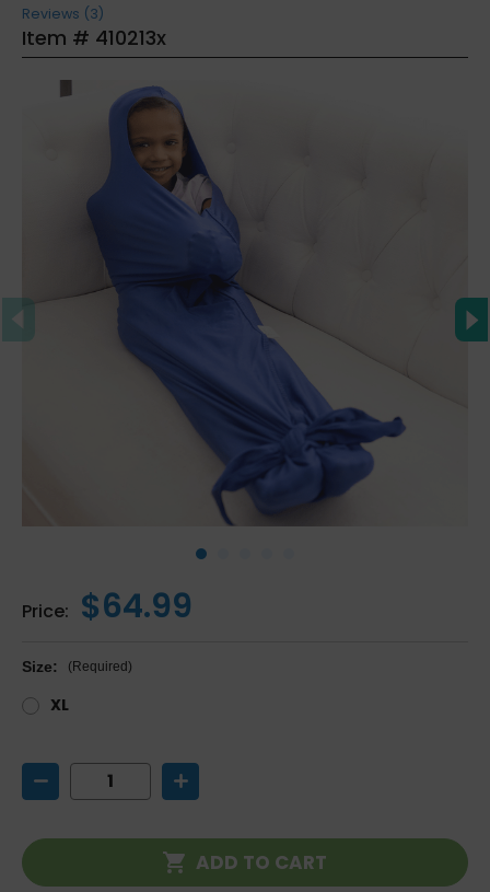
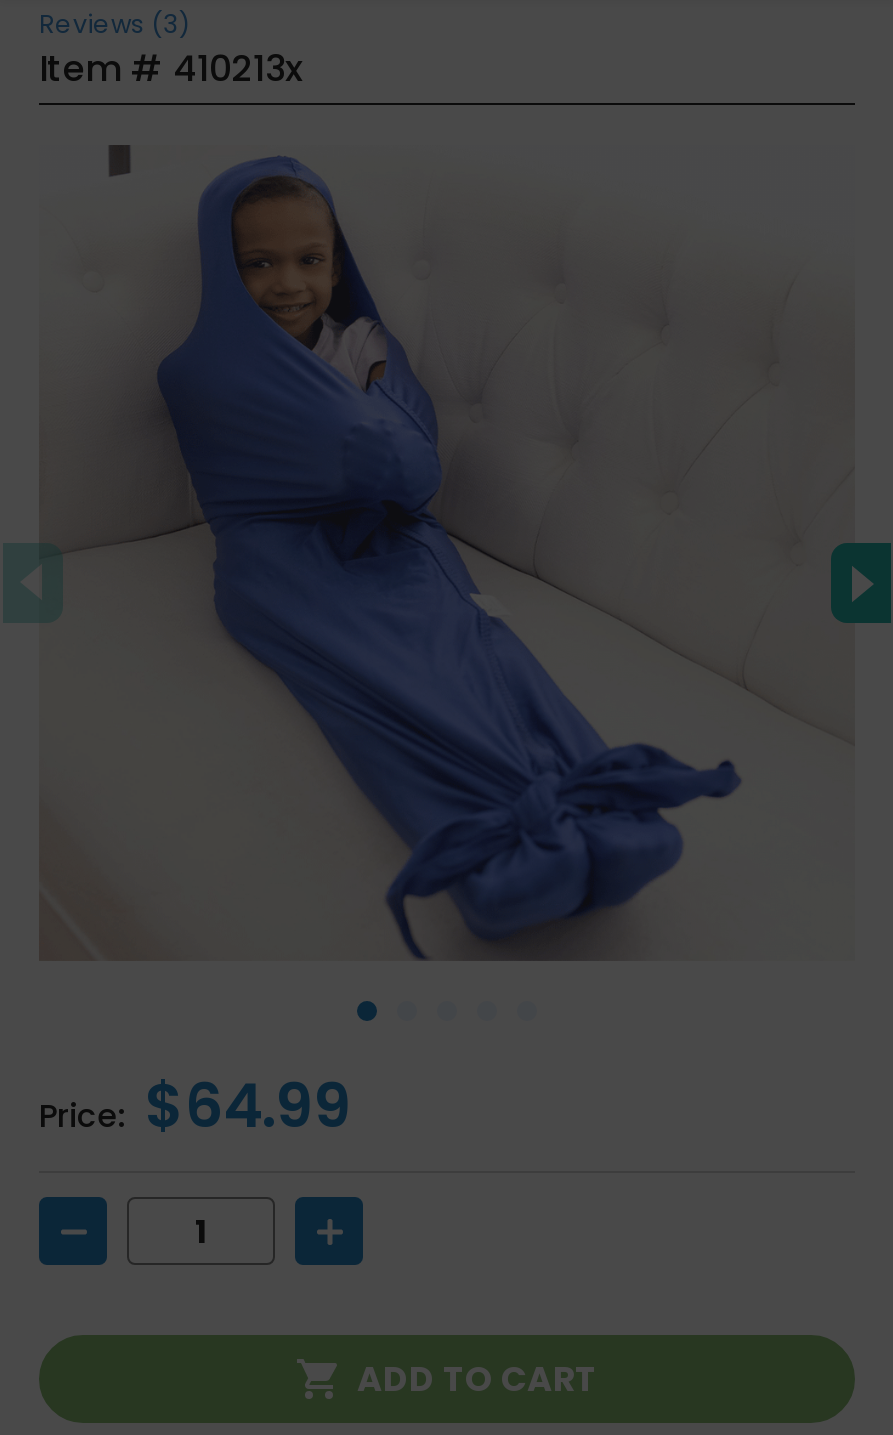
[22,657,132,715] Size: (Required) | XL -> none

